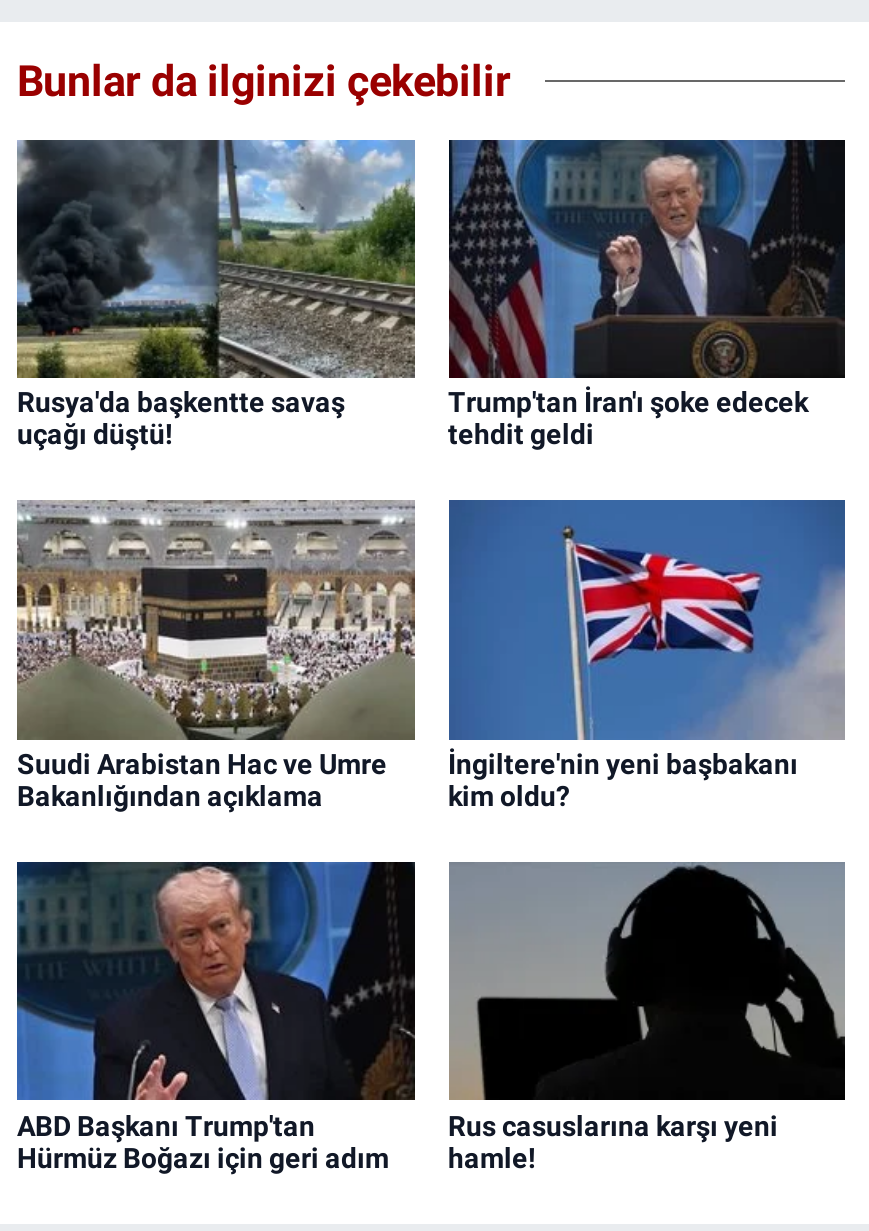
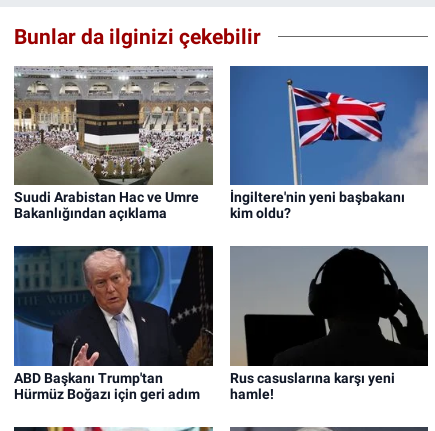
[15,140,417,450] [image] | Rusya'da başkentte savaş | uçağı düştü! -> none
[447,138,847,450] [image] | Trump'tan İran'ı şoke edecek | tehdit geldi -> none

